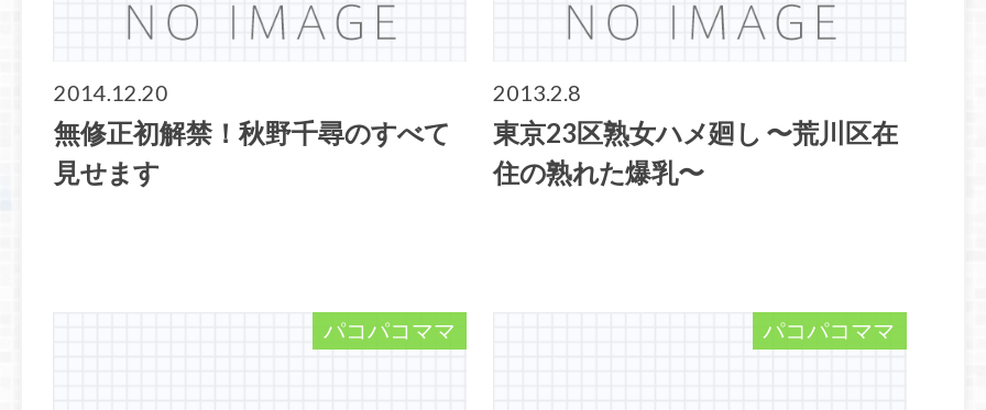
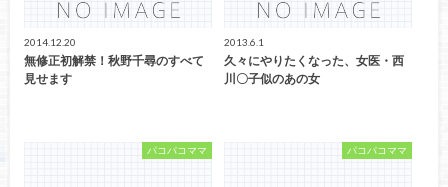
[493,80,898,190] 2013.2.8 | 東京23区熟女ハメ廻し 〜荒川区在 | 住の熟れた爆乳〜 -> [224,36,404,86] 2013.6.1 | 久々にやりたくなった、女医・西 | 川〇子似のあの女

